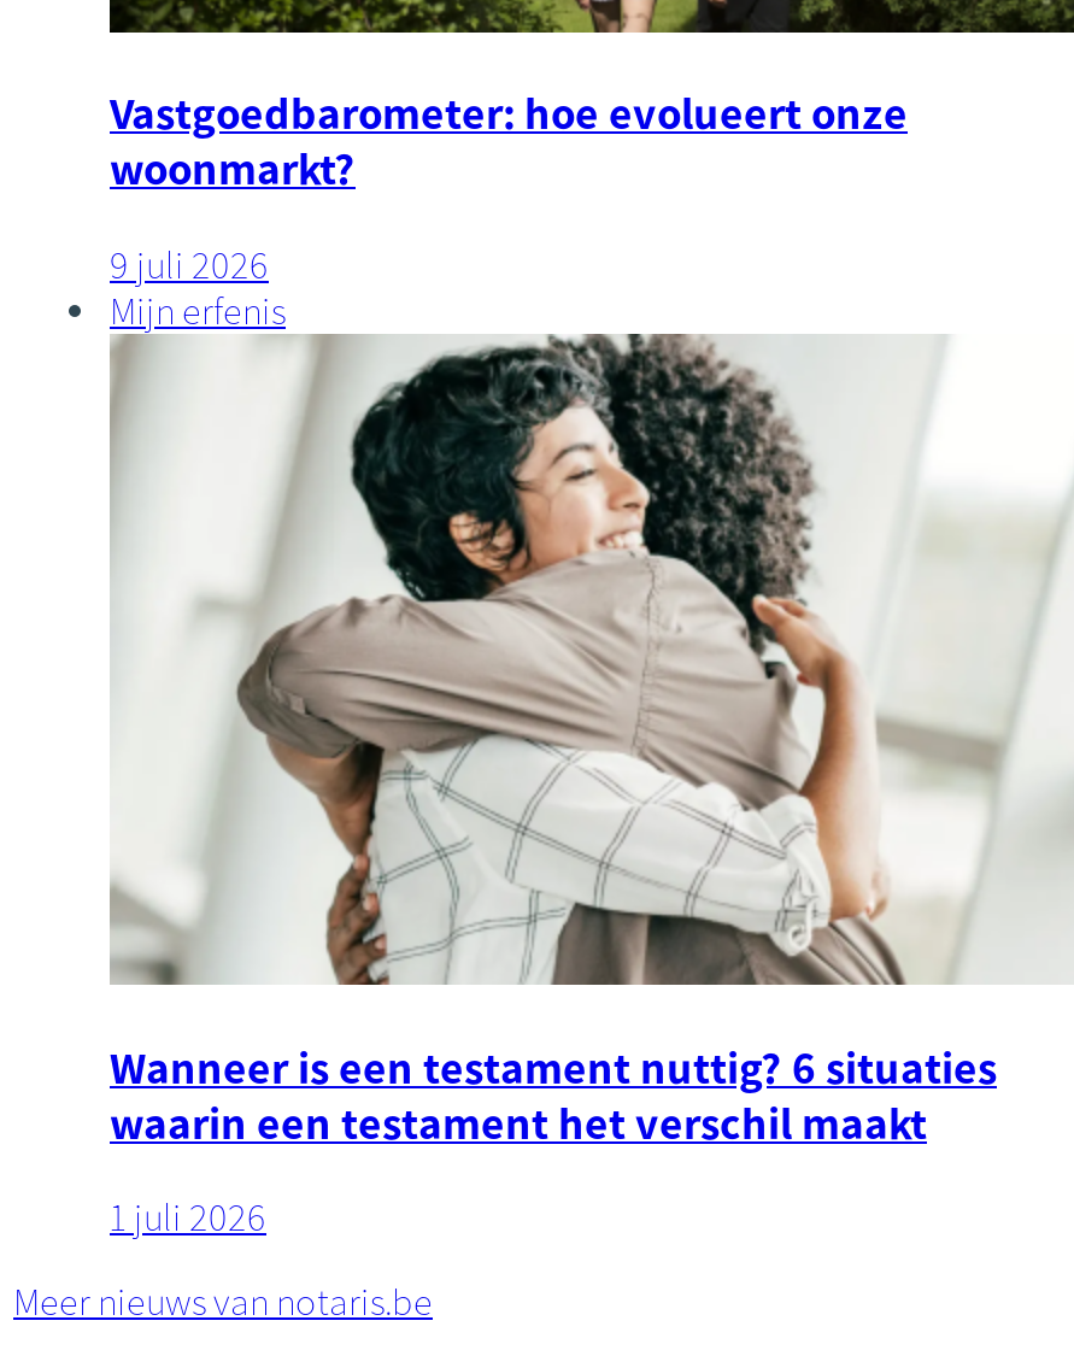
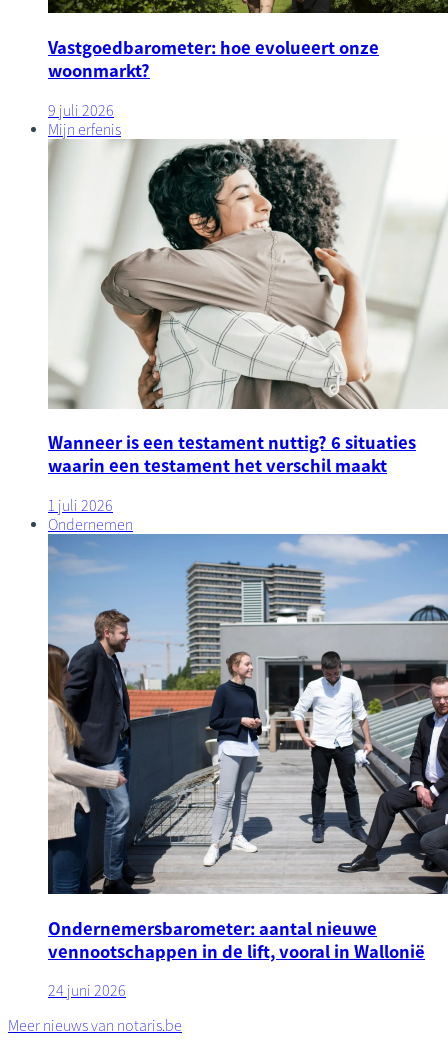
none -> [47,515,445,895] [image] | Ondernemen
none -> [48,917,425,1000] Ondernemersbarometer: aantal nieuwe | vennootschappen in de lift, vooral in Wallonië | 24 juni 2026

